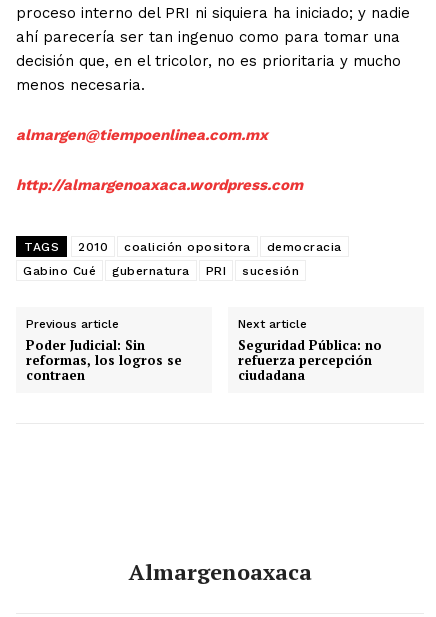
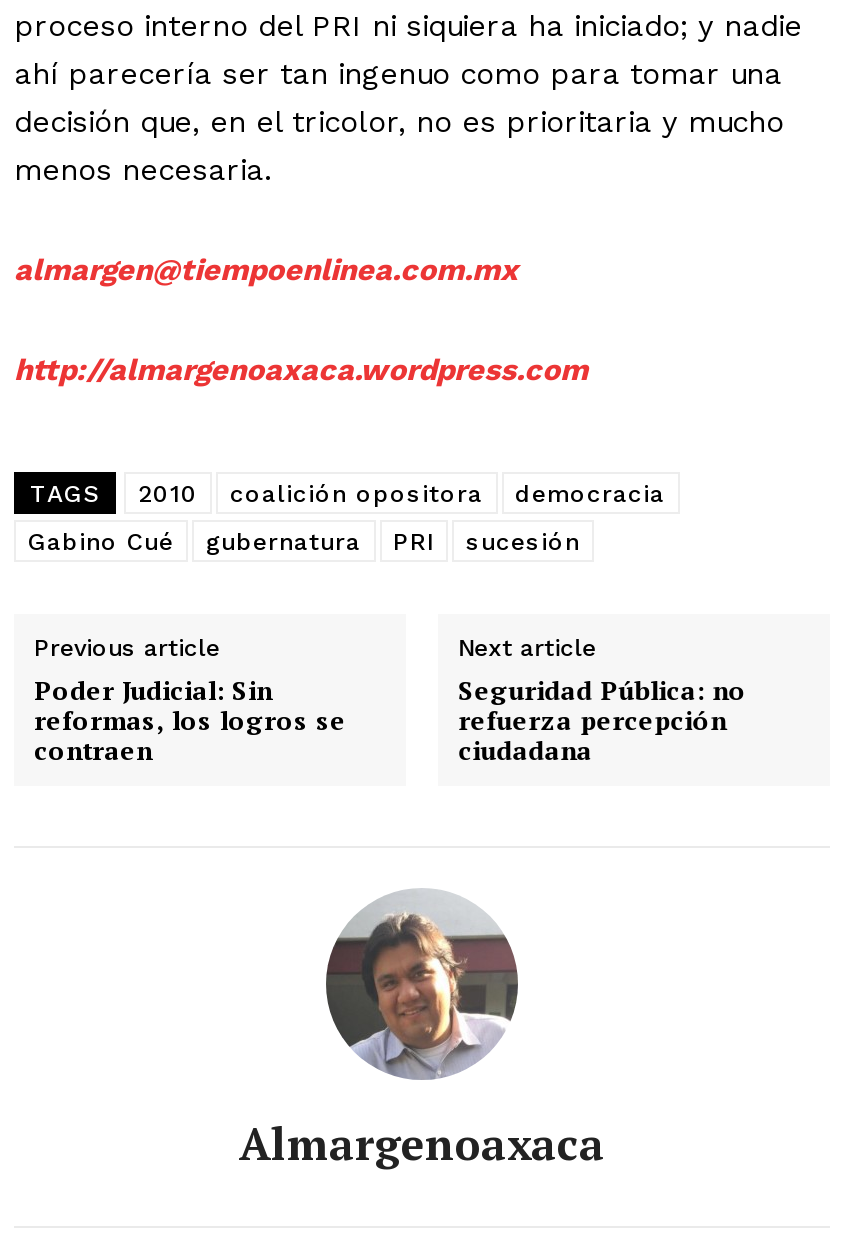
none -> [324,888,520,1082] [image]

